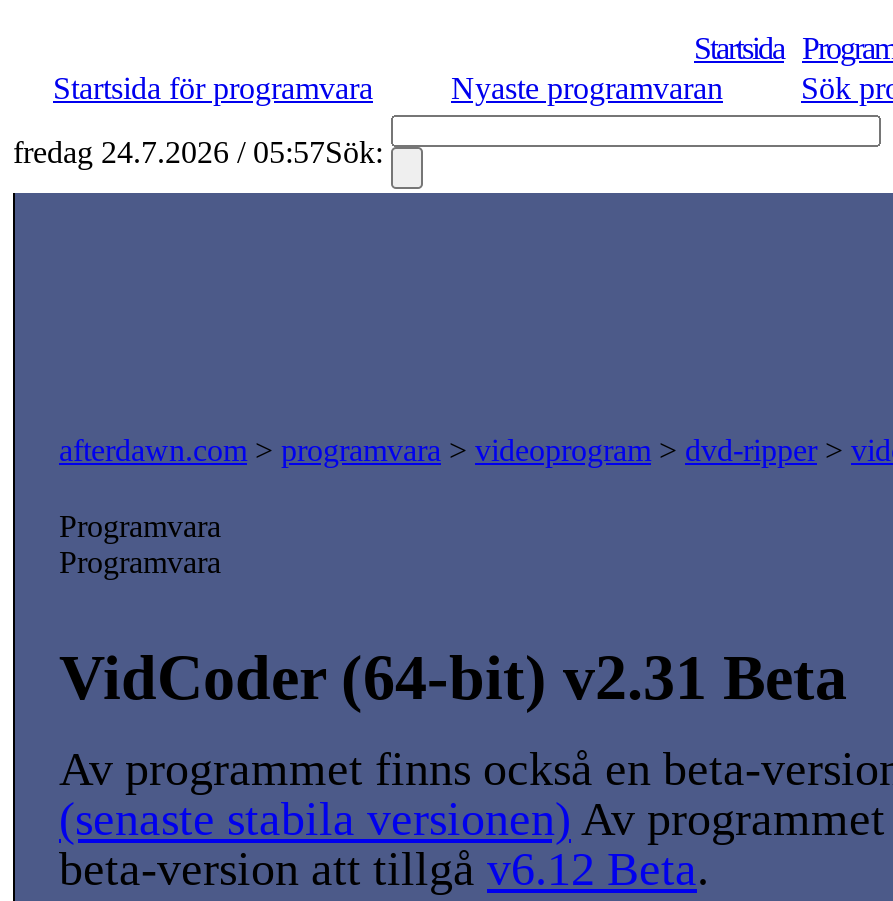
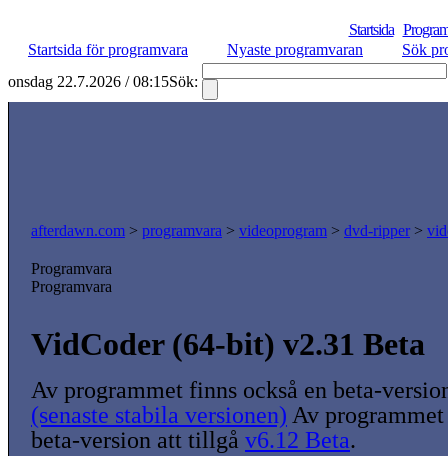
[13,135,391,169] fredag 24.7.2026 / 05:57Sök: -> [8,73,202,90] onsdag 22.7.2026 / 08:15Sök:

